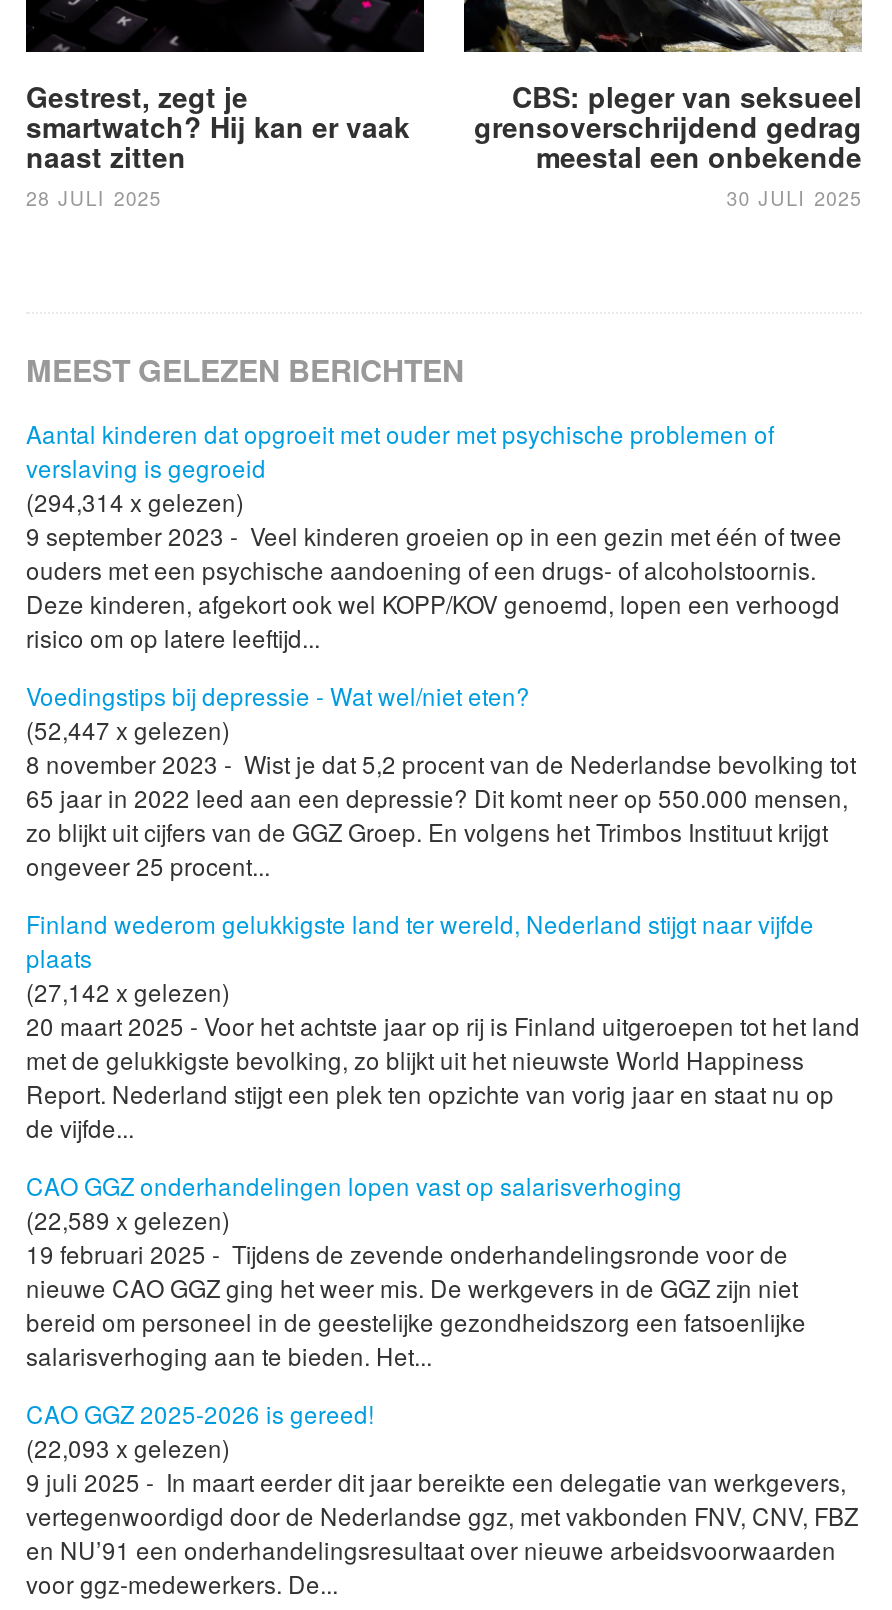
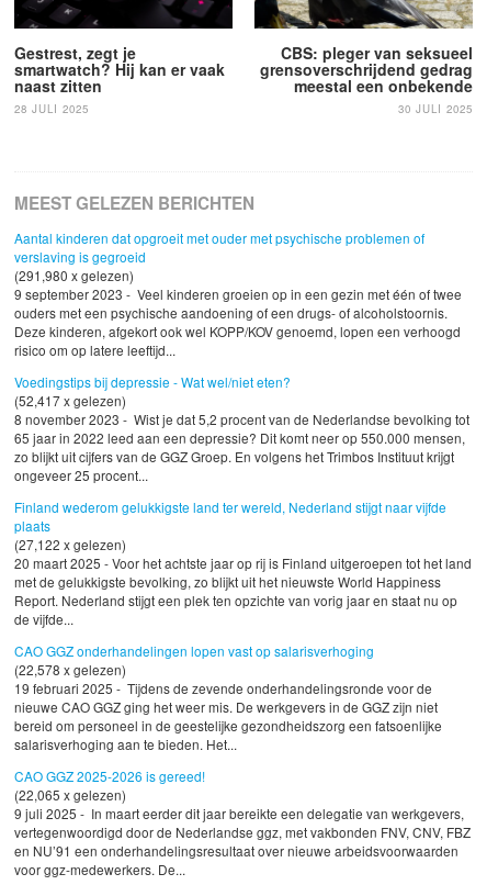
[26,484,244,518] (294,314 x gelezen) -> [14,266,134,284] (291,980 x gelezen)
[26,712,230,746] (52,447 x gelezen) -> [14,391,126,409] (52,417 x gelezen)
[26,974,230,1008] (27,142 x gelezen) -> [14,535,126,553] (27,122 x gelezen)
[26,1201,230,1235] (22,589 x gelezen) -> [14,660,126,678] (22,578 x gelezen)
[26,1429,230,1463] (22,093 x gelezen) -> [14,785,126,803] (22,065 x gelezen)

